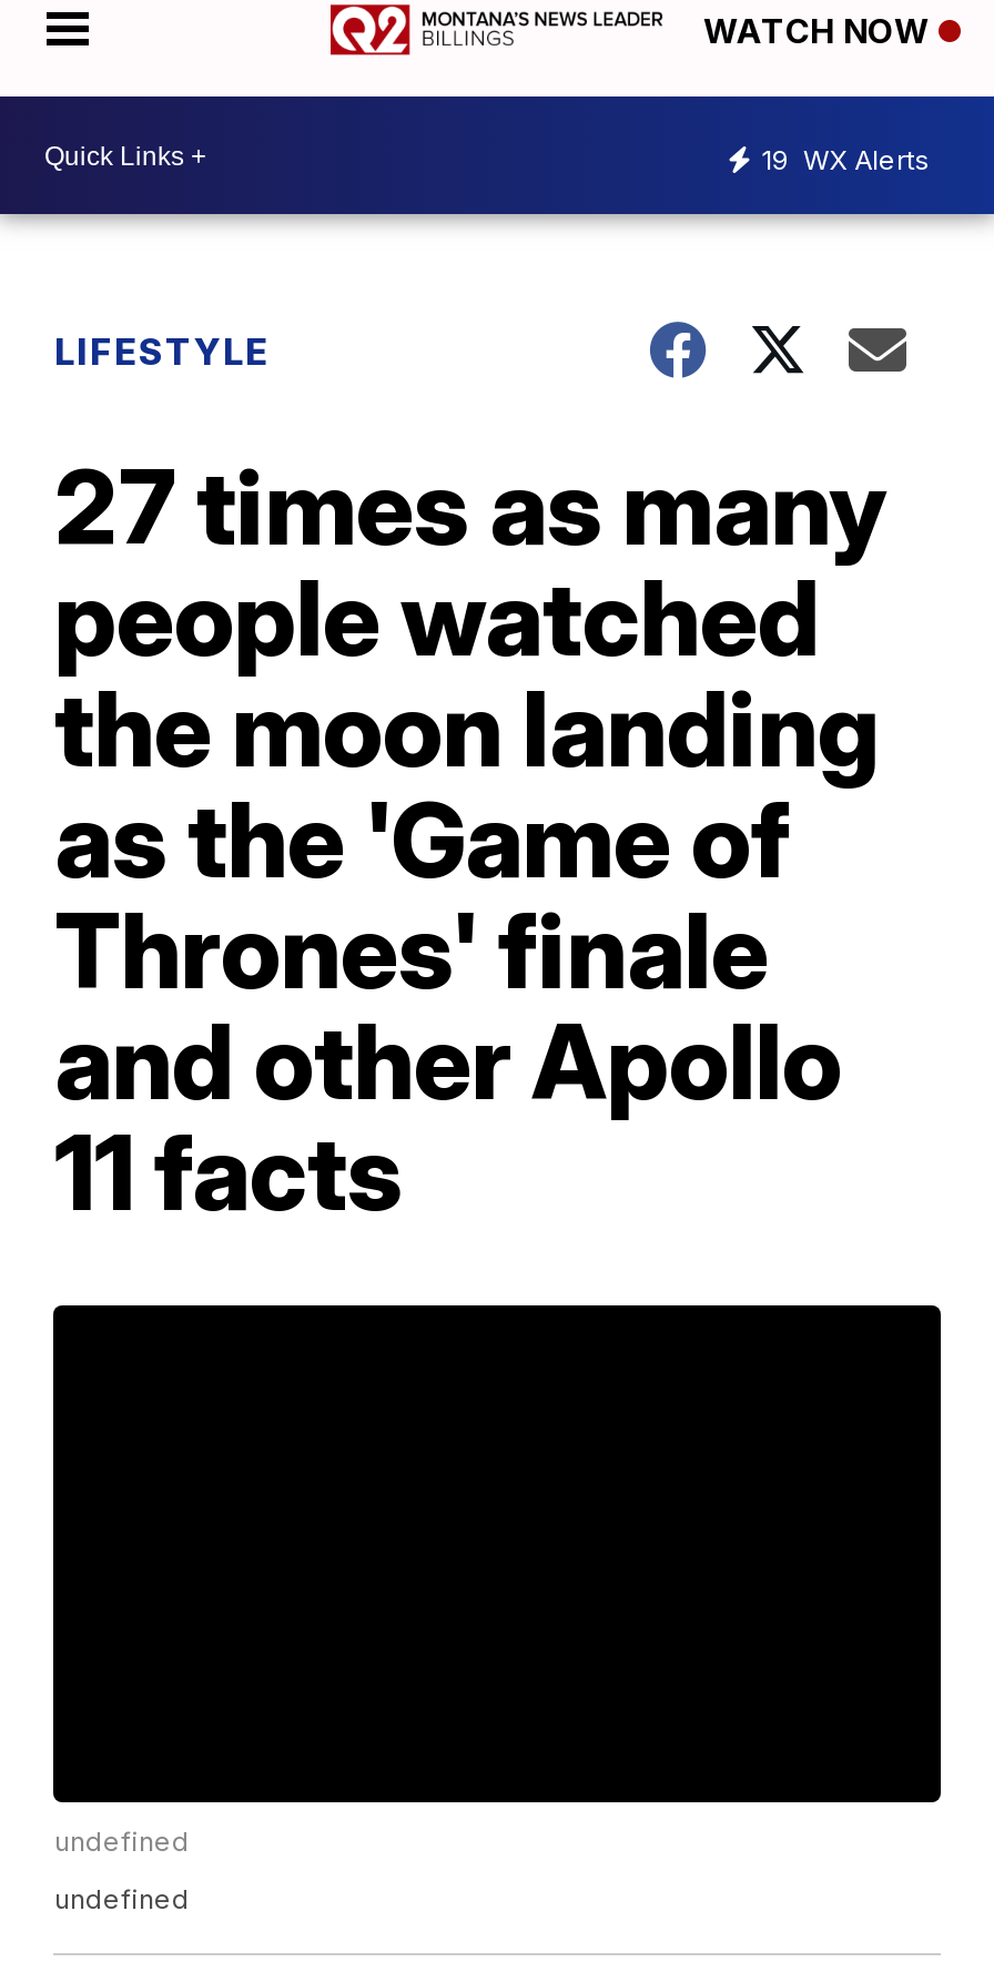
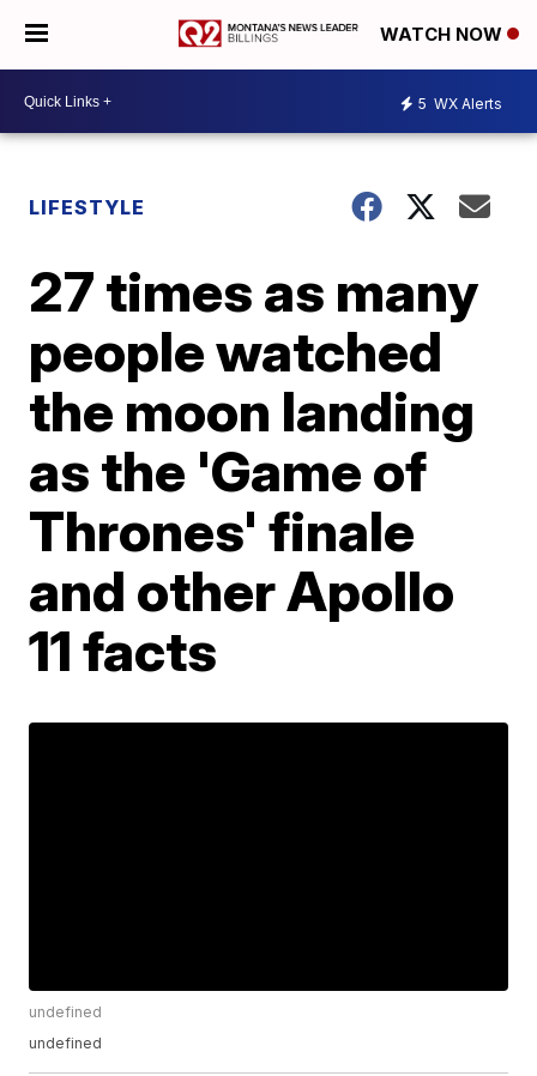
[761,142,930,175] 19 WX Alerts -> [418,94,502,112] 5 WX Alerts

